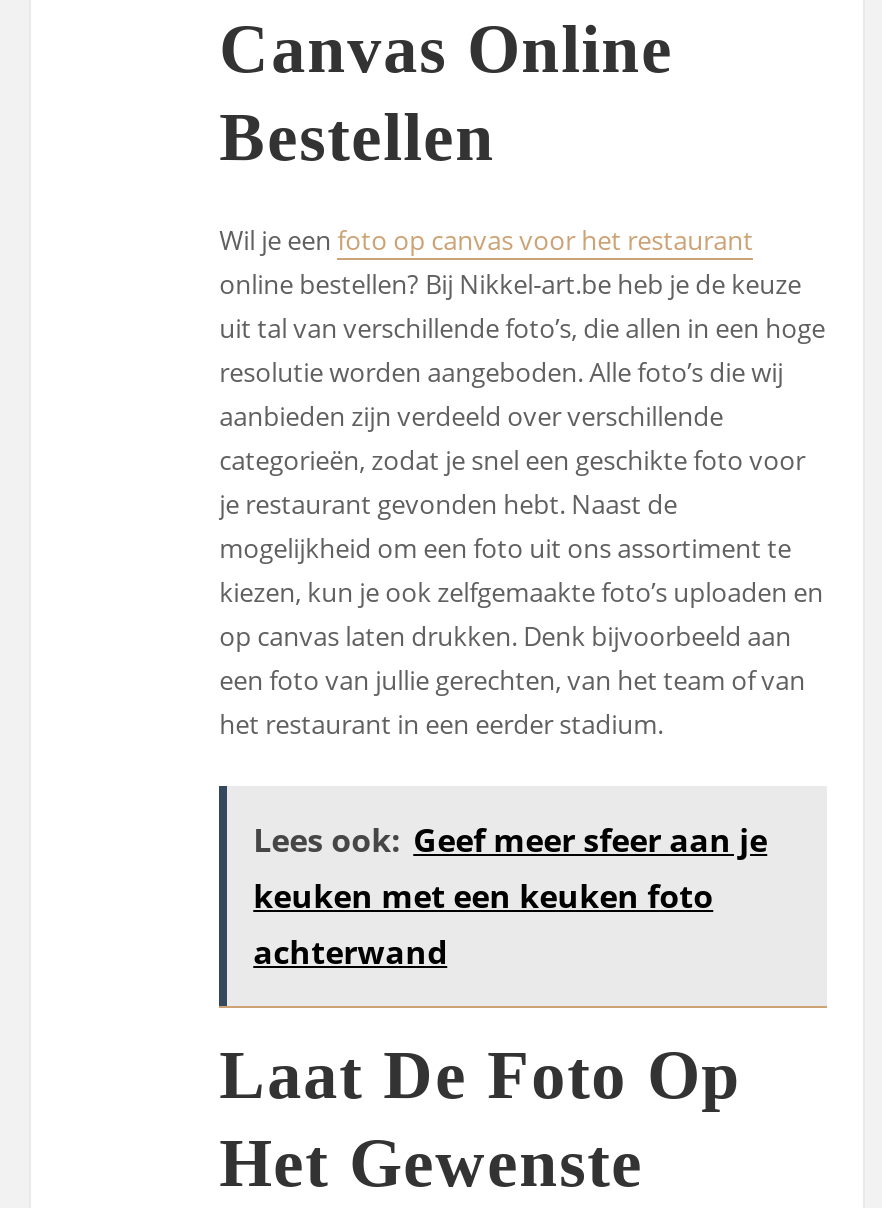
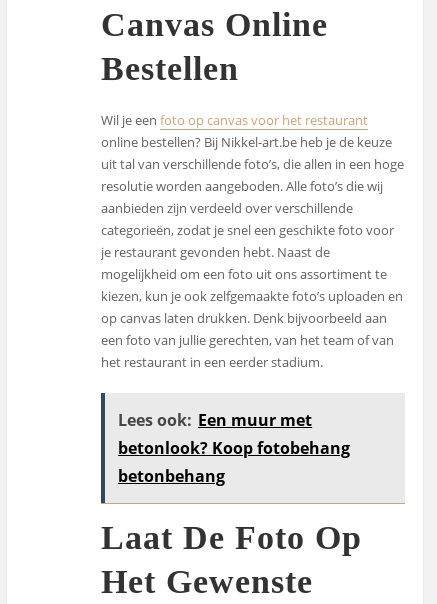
[253,818,767,974] Lees ook: Geef meer sfeer aan je | keuken met een keuken foto | achterwand -> [118,409,350,487] Lees ook: Een muur met | betonlook? Koop fotobehang | betonbehang

